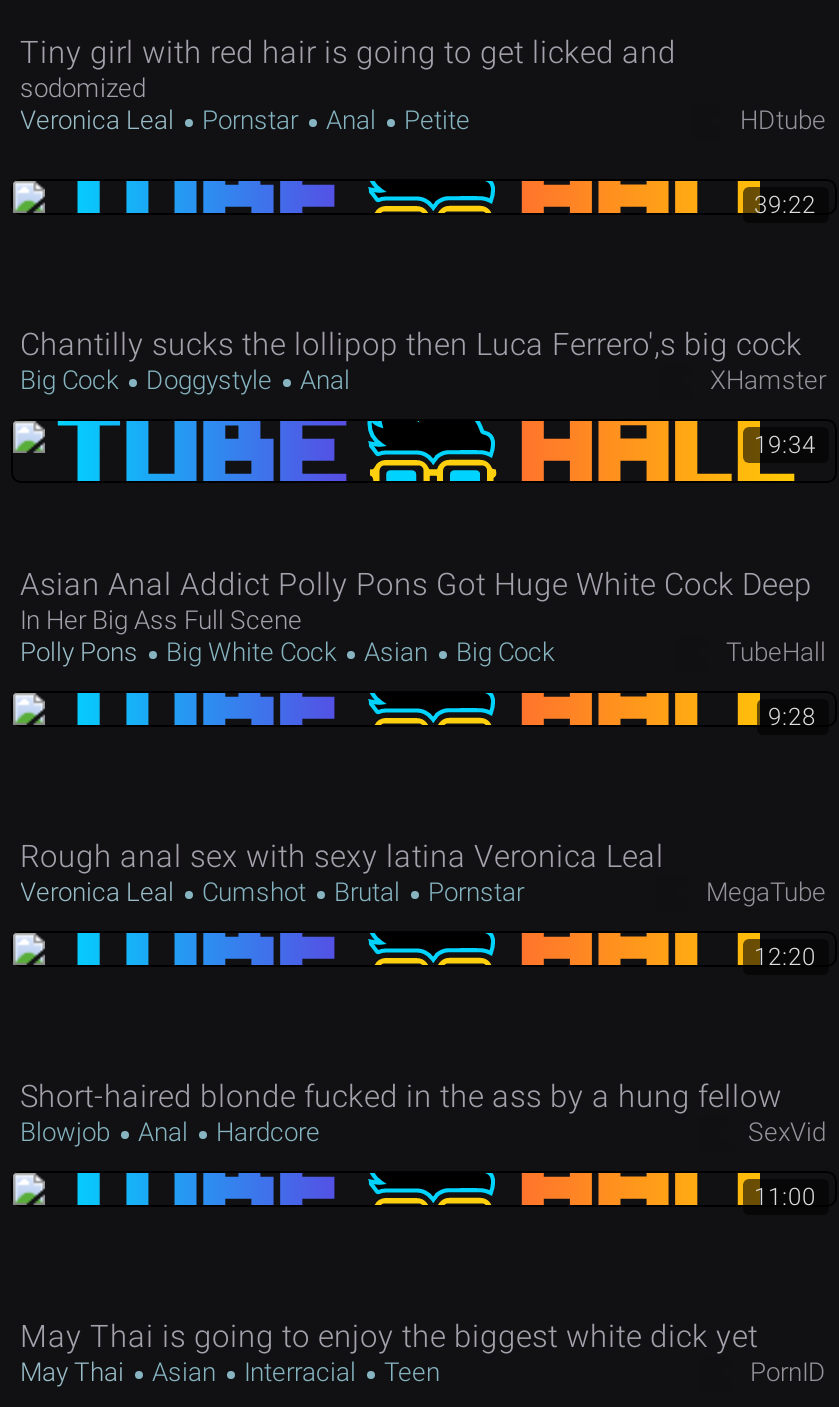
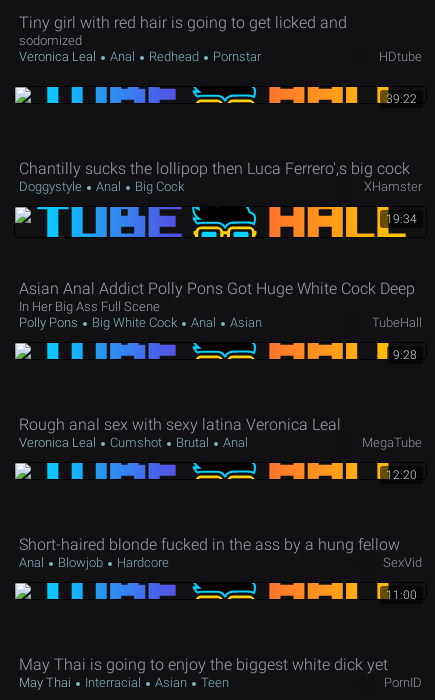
[20,105,470,135] Veronica Leal Pornstar Anal Petite -> [18,49,260,64] Veronica Leal Anal Redhead Pornstar
[20,365,350,395] Big Cock Doggystyle Anal -> [18,179,183,194] Doggystyle Anal Big Cock
[20,637,554,667] Polly Pons Big White Cock Asian Big Cock -> [18,315,261,330] Polly Pons Big White Cock Anal Asian
[20,877,524,907] Veronica Leal Cumshot Brutal Pornstar -> [18,435,247,450] Veronica Leal Cumshot Brutal Anal
[20,1117,320,1147] Blowjob Anal Hardcore -> [18,555,168,570] Anal Blowjob Hardcore
[20,1357,440,1387] May Thai Asian Interracial Teen -> [18,675,228,690] May Thai Interracial Asian Teen

